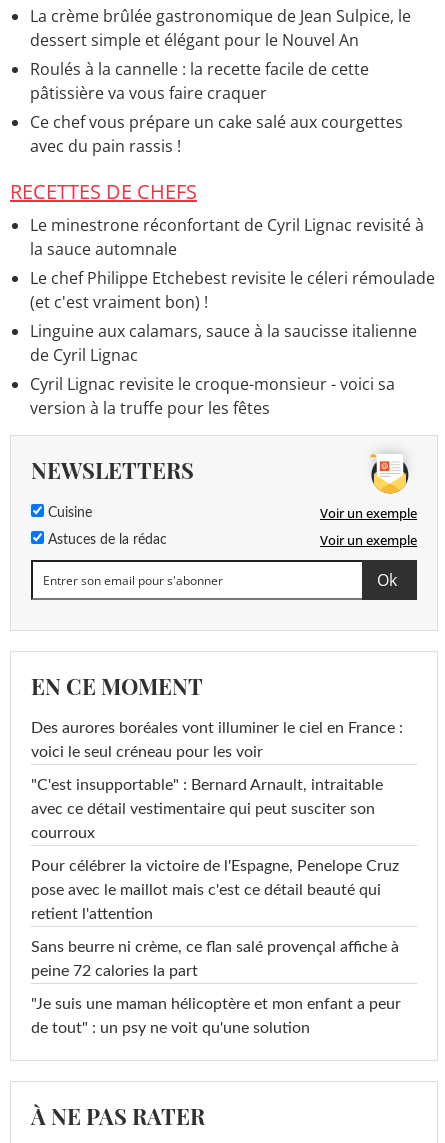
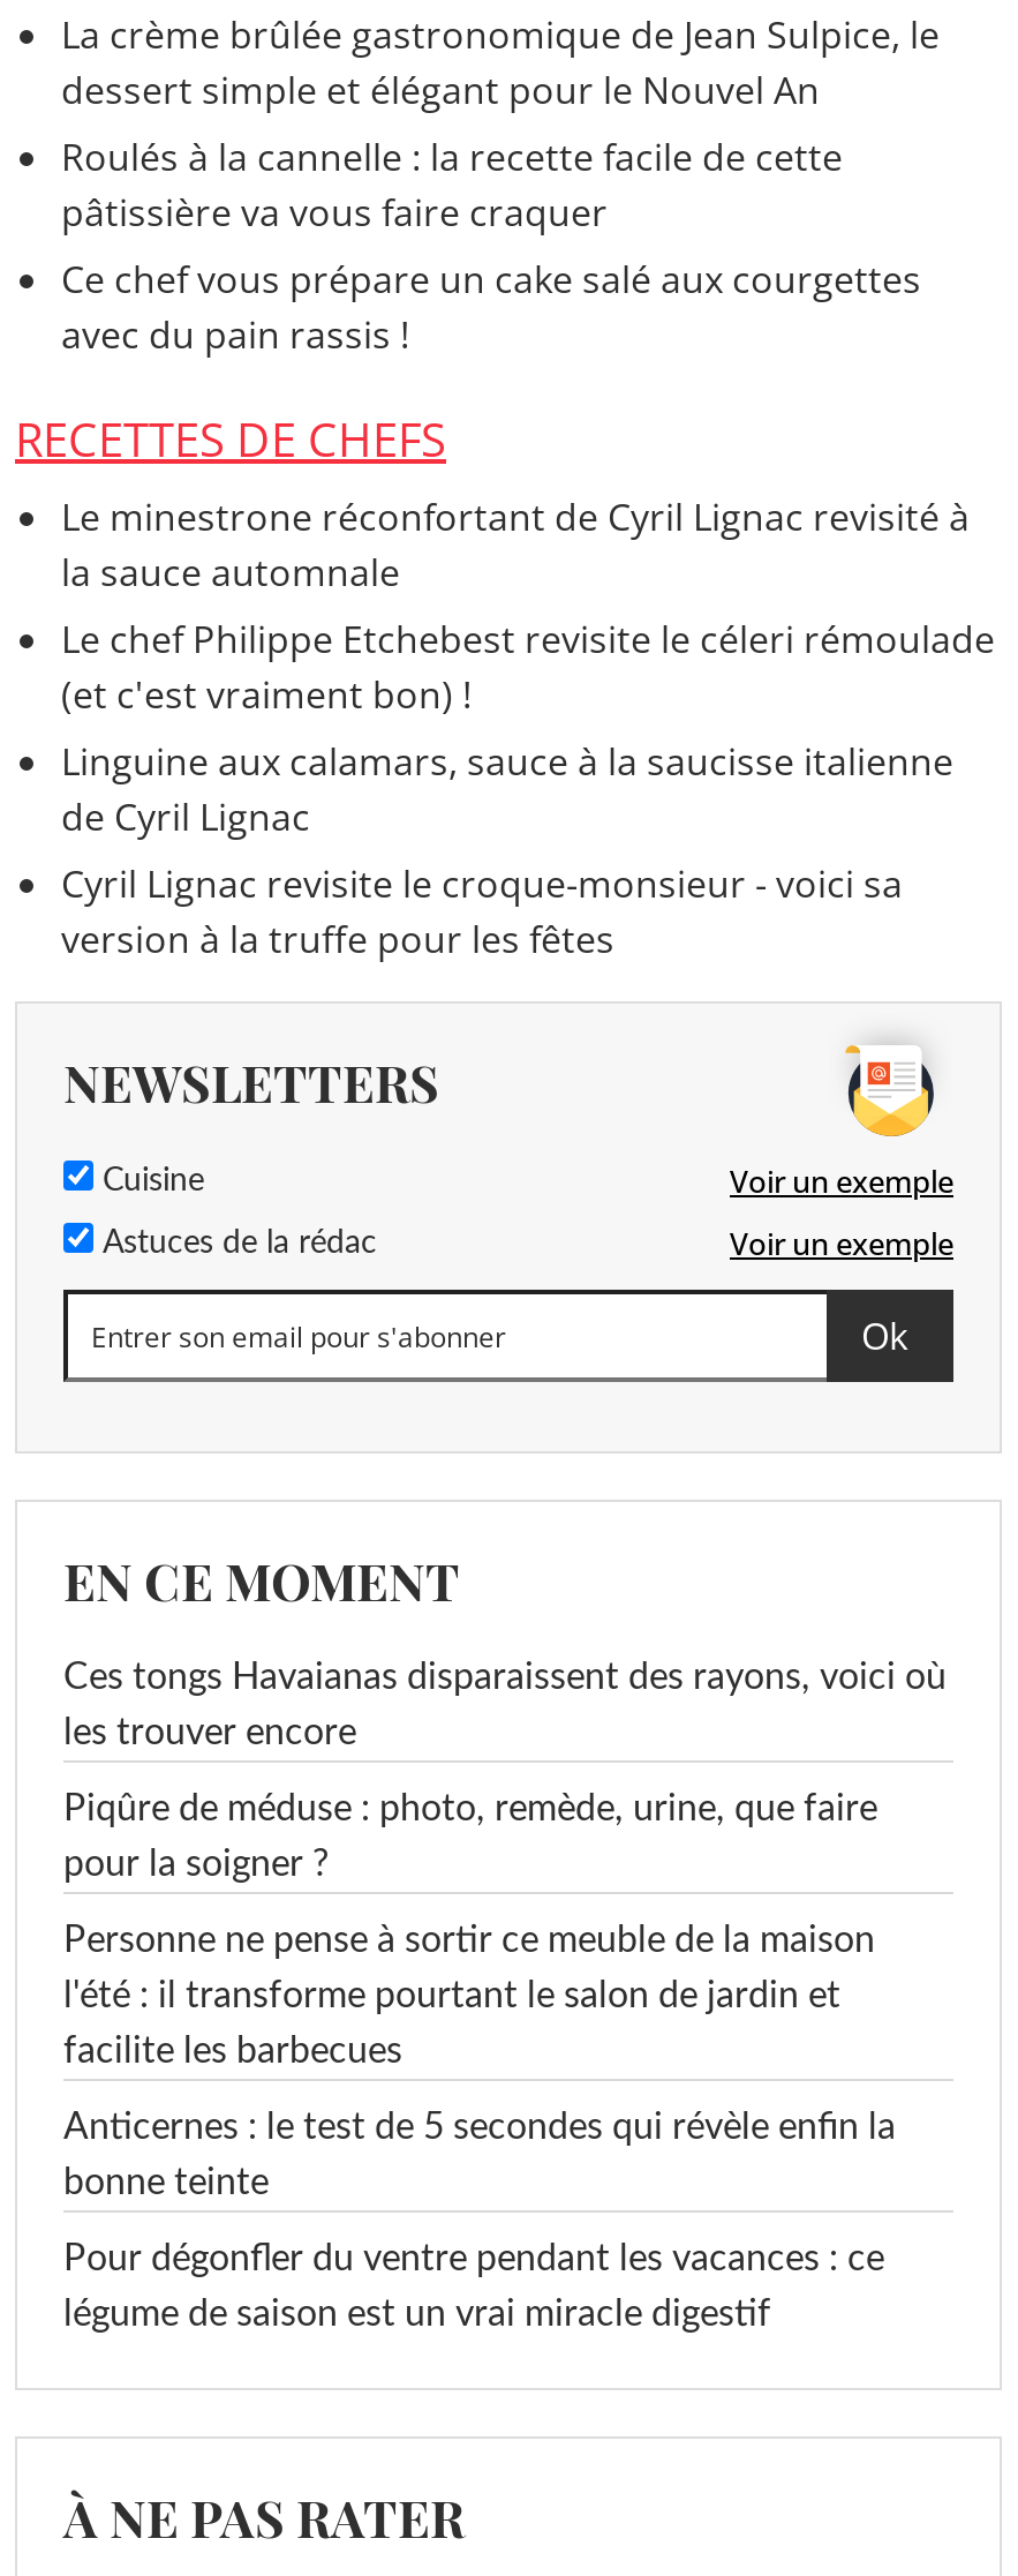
[31,720,403,1036] Des aurores boréales vont illuminer le ciel en France : | voici le seul créneau pour les voir | "C'est insupportable" : Bernard Arnault, intraitable | avec ce détail vestimentaire qui peut susciter son | courroux | Pour célébrer la victoire de l'Espagne, Penelope Cruz | pose avec le maillot mais c'est ce détail beauté qui | retient l'attention | Sans beurre ni crème, ce flan salé provençal affiche à | peine 72 calories la part | "Je suis une maman hélicoptère et mon enfant a peur | de tout" : un psy ne voit qu'une solution -> [63,1660,947,2334] Ces tongs Havaianas disparaissent des rayons, voici où | les trouver encore | Piqûre de méduse : photo, remède, urine, que faire | pour la soigner ? | Personne ne pense à sortir ce meuble de la maison | l'été : il transforme pourtant le salon de jardin et | facilite les barbecues | Anticernes : le test de 5 secondes qui révèle enfin la | bonne teinte | Pour dégonfler du ventre pendant les vacances : ce | légume de saison est un vrai miracle digestif

